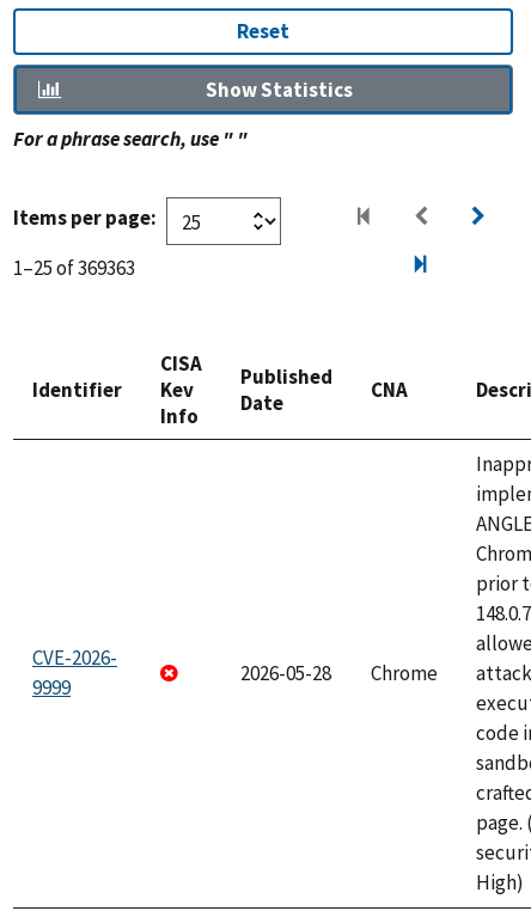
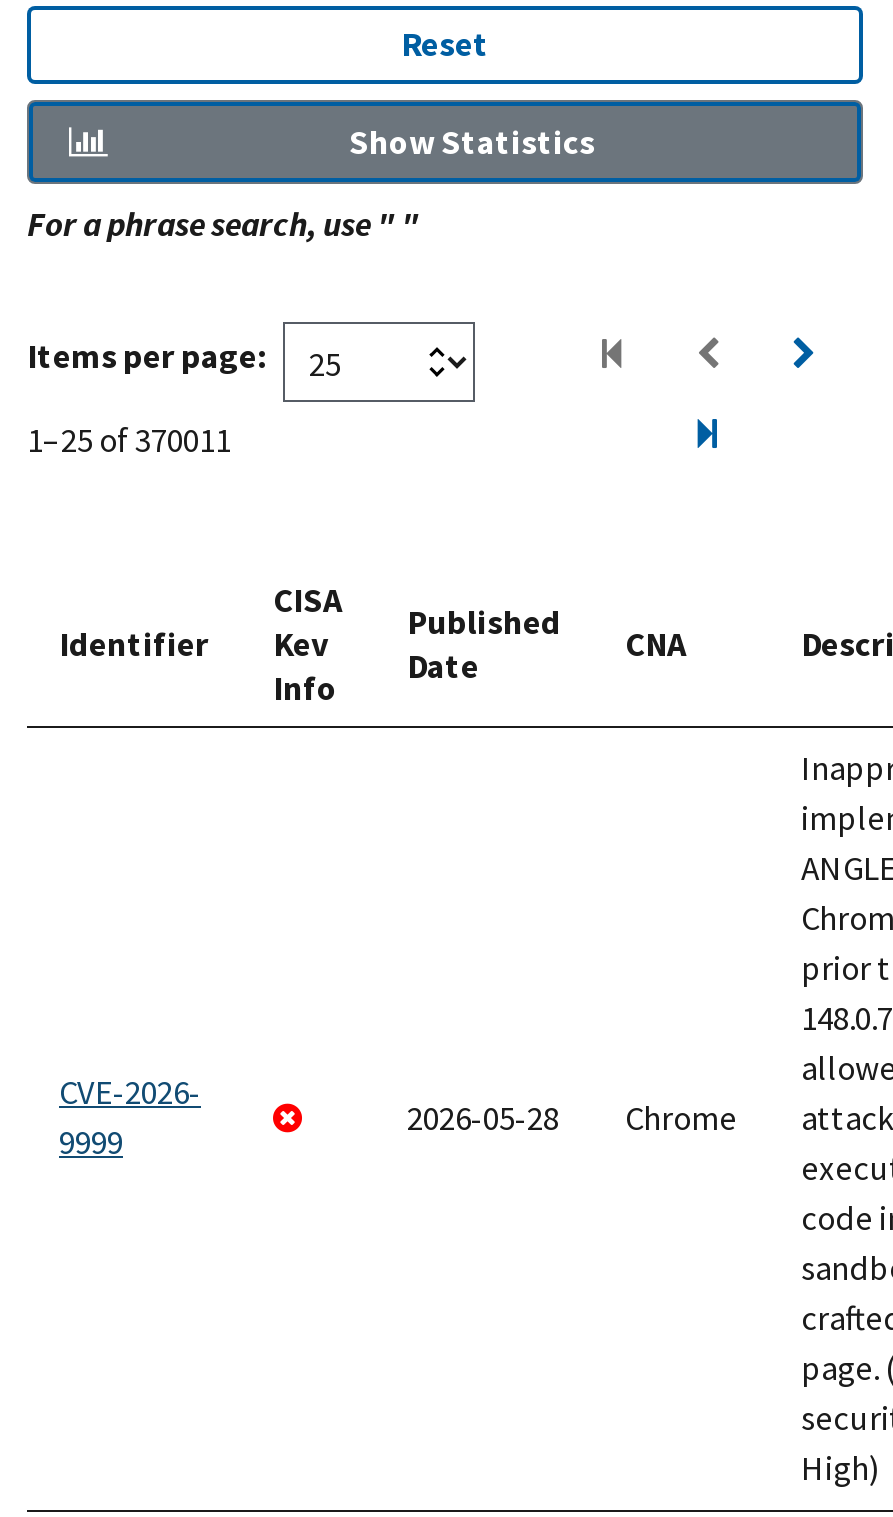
[13,255,135,281] 1–25 of 369363 -> [27,418,231,462] 1–25 of 370011

